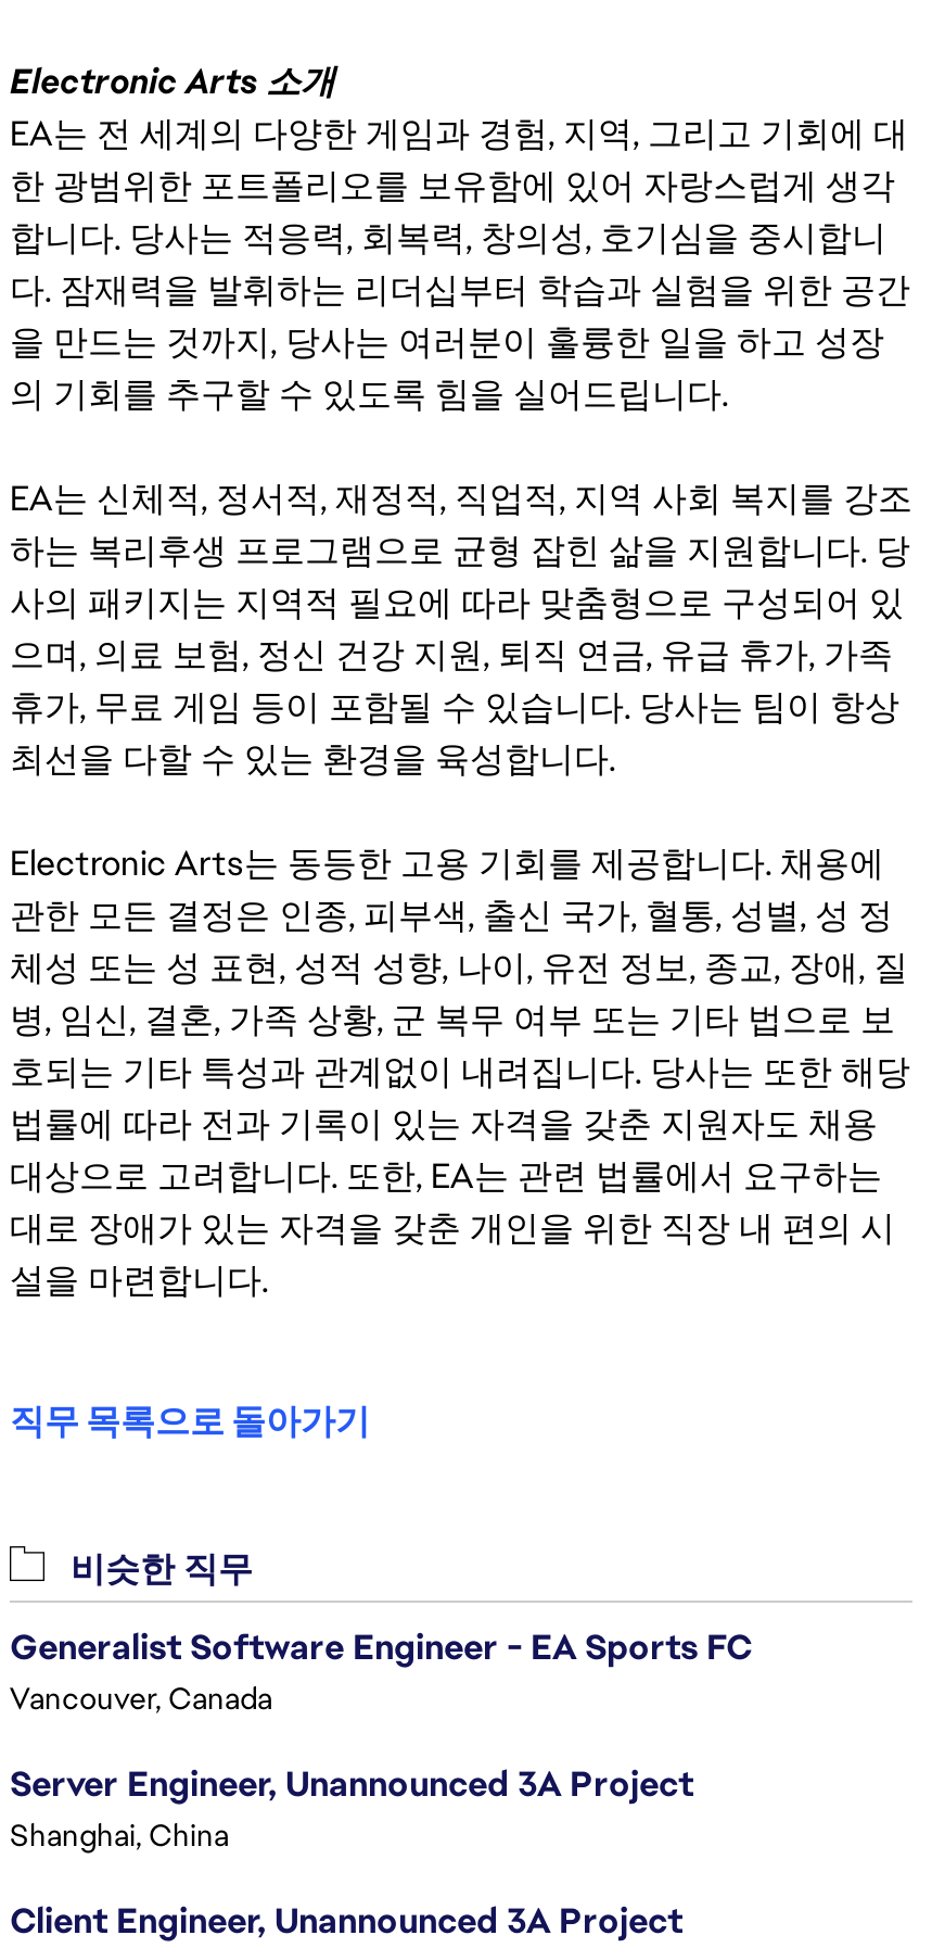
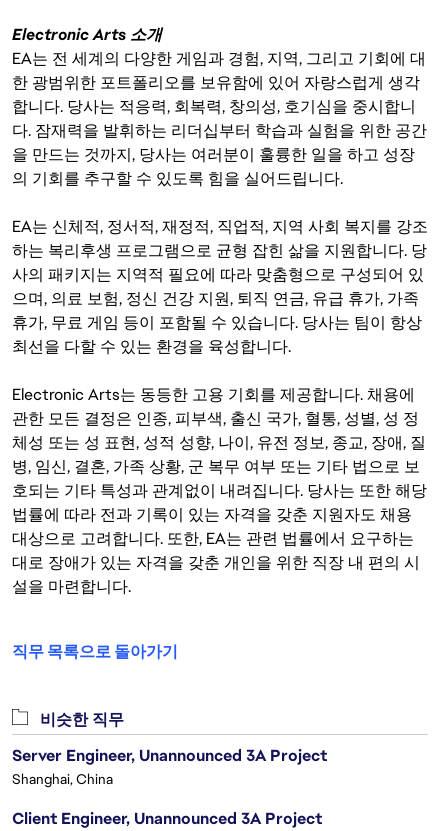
[10,1624,752,1718] Generalist Software Engineer - EA Sports FC | Vancouver, Canada -> none

